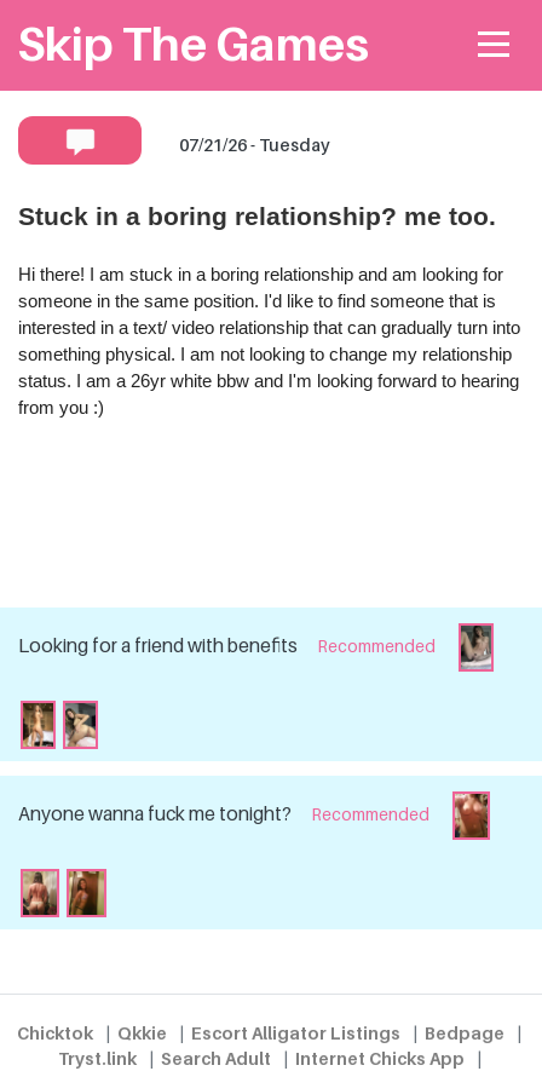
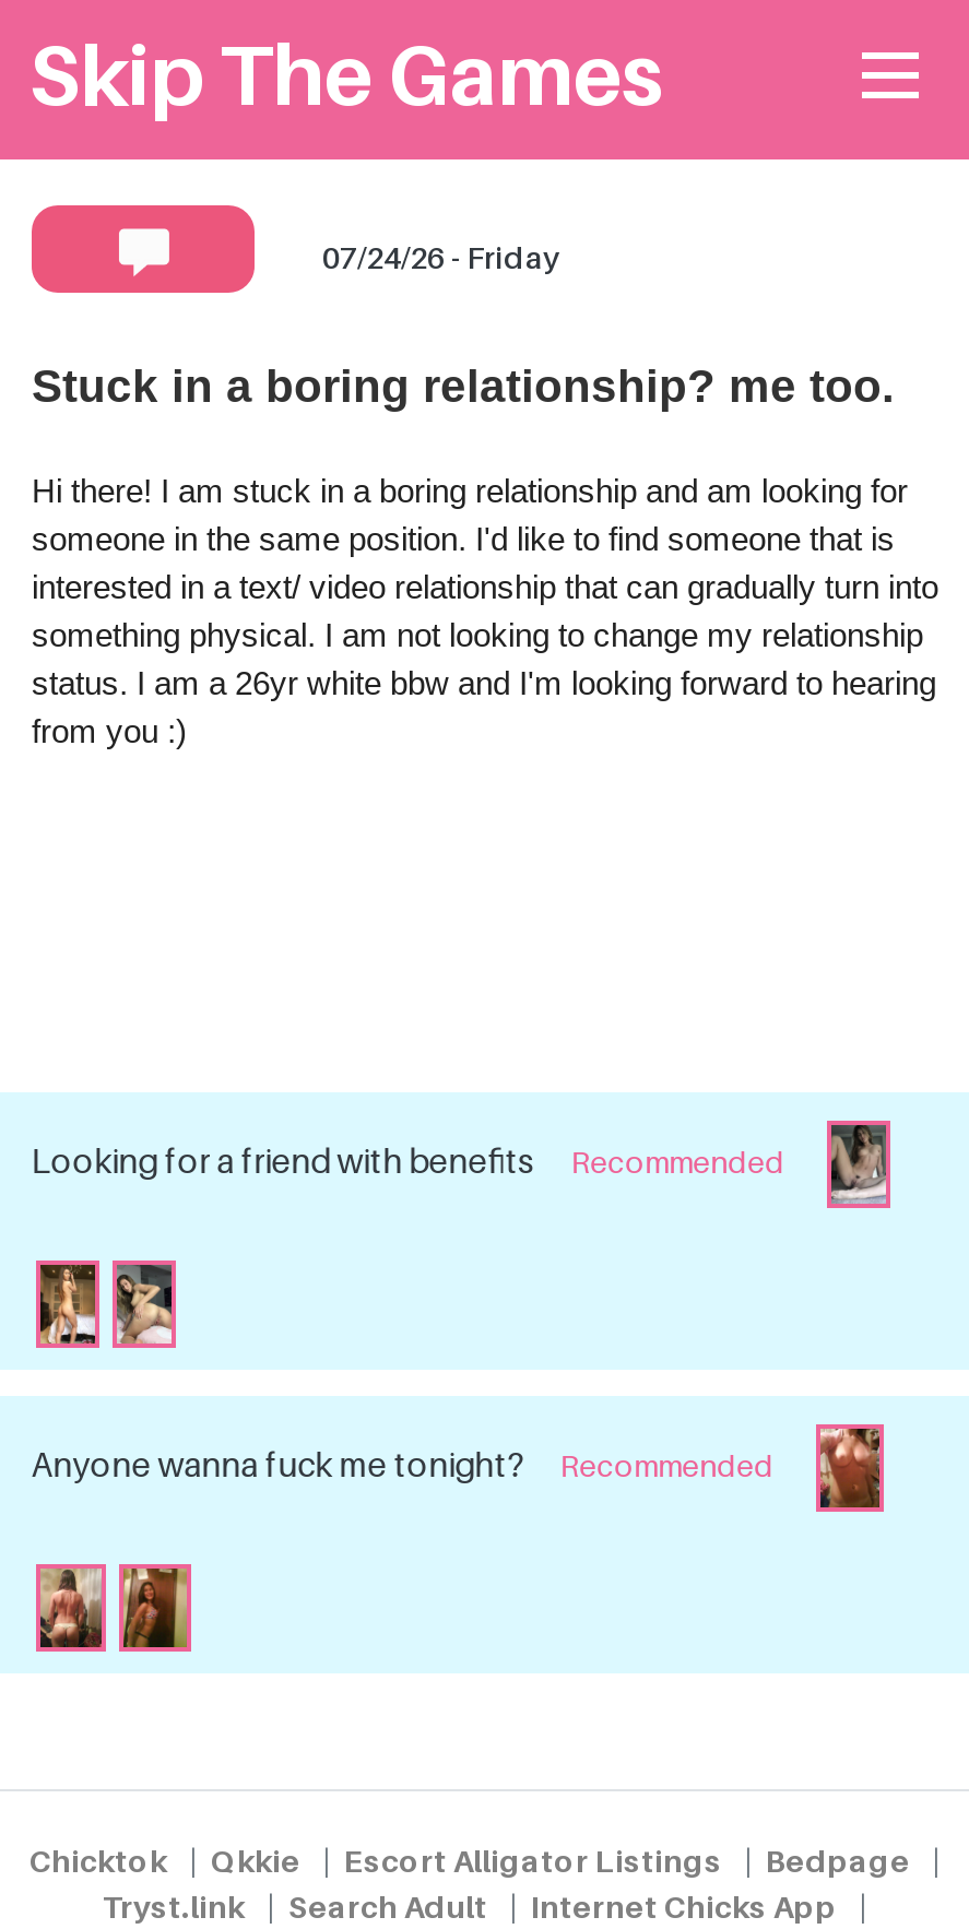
[179,134,330,154] 07/21/26 - Tuesday -> [322,237,560,274] 07/24/26 - Friday

